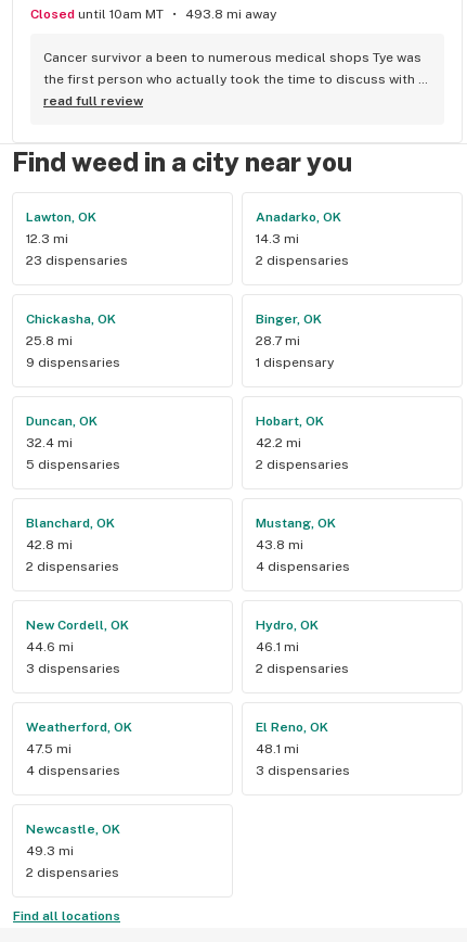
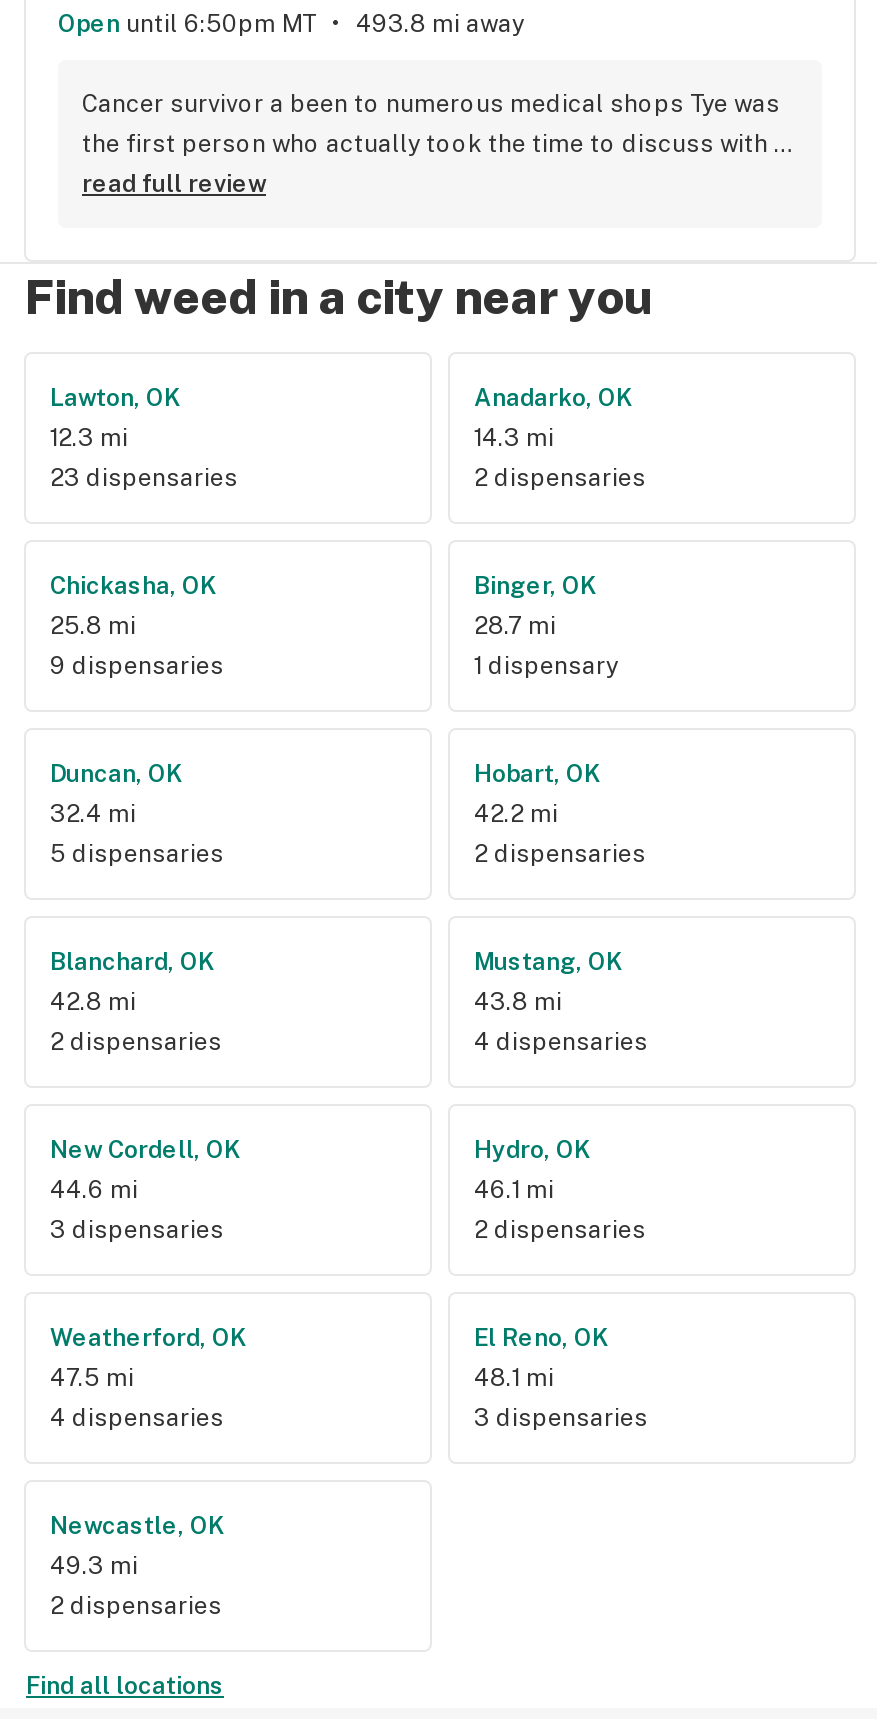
[39,7,164,22] Closed until 10am MT -> [76,10,316,38] Open until 6:50pm MT

